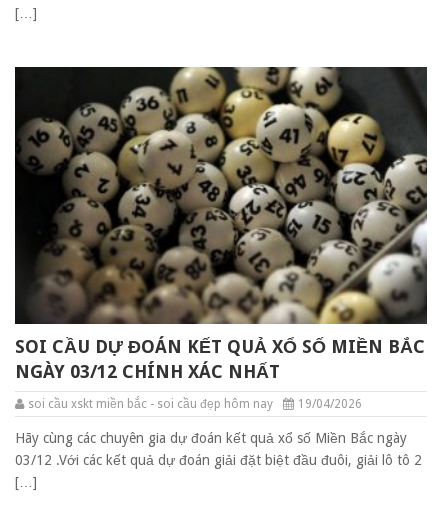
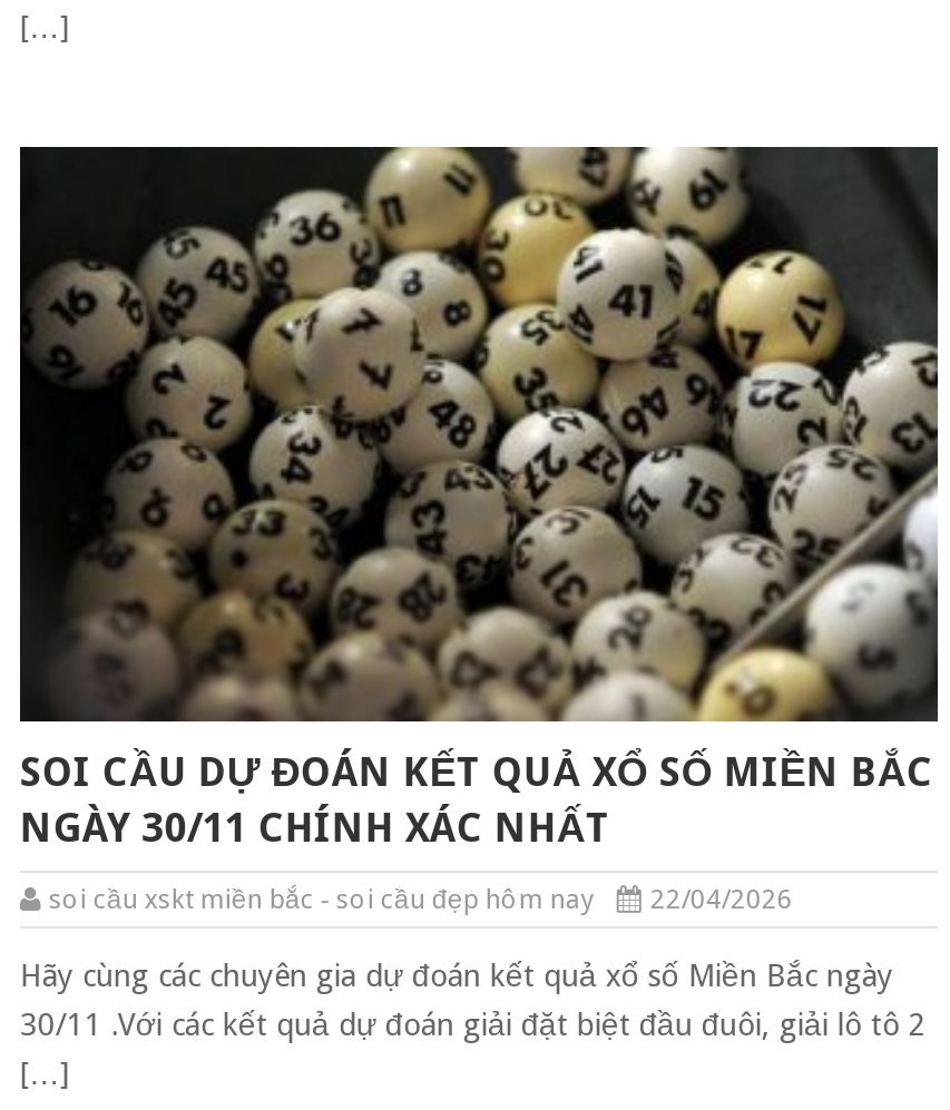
[15,361,280,382] NGÀY 03/12 CHÍNH XÁC NHẤT -> [20,804,610,850] NGÀY 30/11 CHÍNH XÁC NHẤT
[28,397,362,411] soi cầu xskt miền bắc - soi cầu đẹp hôm nay 19/04/2026 -> [49,884,793,915] soi cầu xskt miền bắc - soi cầu đẹp hôm nay 22/04/2026
[15,452,422,468] 03/12 .Với các kết quả dự đoán giải đặt biệt đầu đuôi, giải lô tô 2 -> [20,1006,926,1042] 30/11 .Với các kết quả dự đoán giải đặt biệt đầu đuôi, giải lô tô 2

